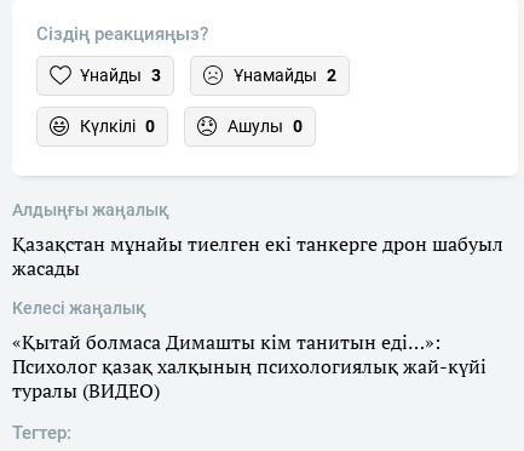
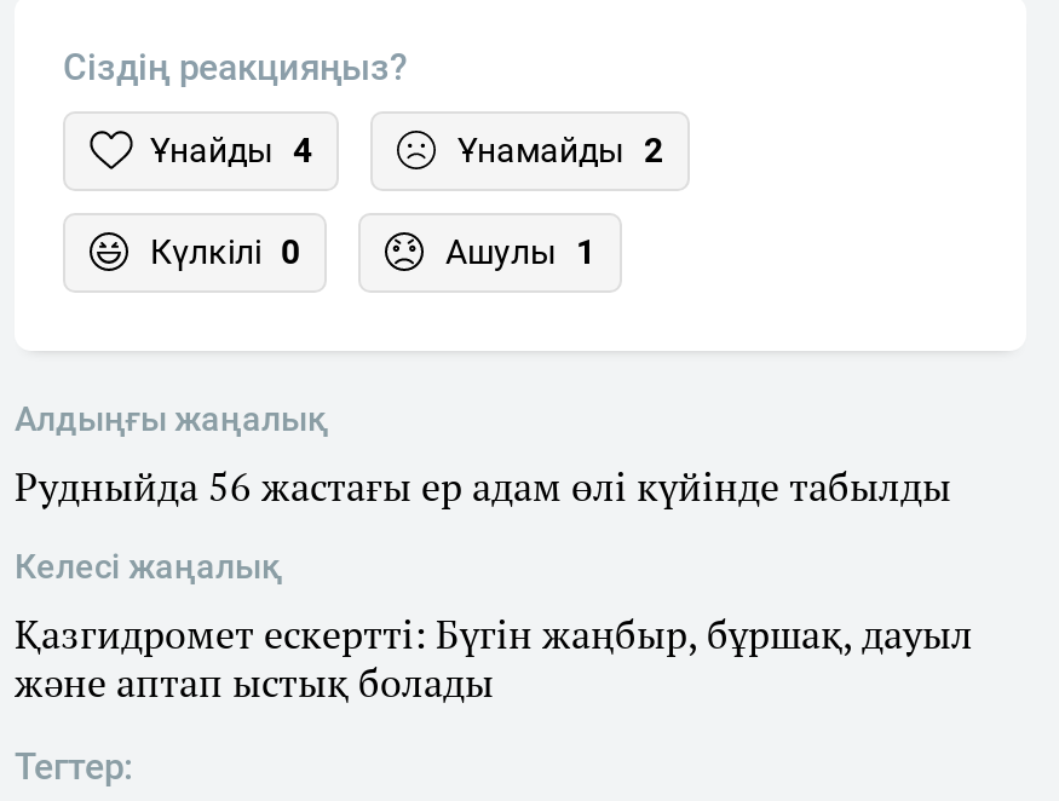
[80,65,161,85] Ұнайды 3 -> [150,130,312,169] Ұнайды 4
[228,116,303,136] Ашулы 0 -> [445,232,595,271] Ашулы 1
[12,230,503,281] Қазақстан мұнайы тиелген екі танкерге дрон шабуыл | жасады -> [15,459,951,513] Рудныйда 56 жастағы ер адам өлі күйінде табылды
[12,328,486,403] «Қытай болмаса Димашты кім танитын еді…»: | Психолог қазақ халқының психологиялық жай-күйі | туралы (ВИДЕО) -> [15,607,973,709] Қазгидромет ескертті: Бүгін жаңбыр, бұршақ, дауыл | және аптап ыстық болады

